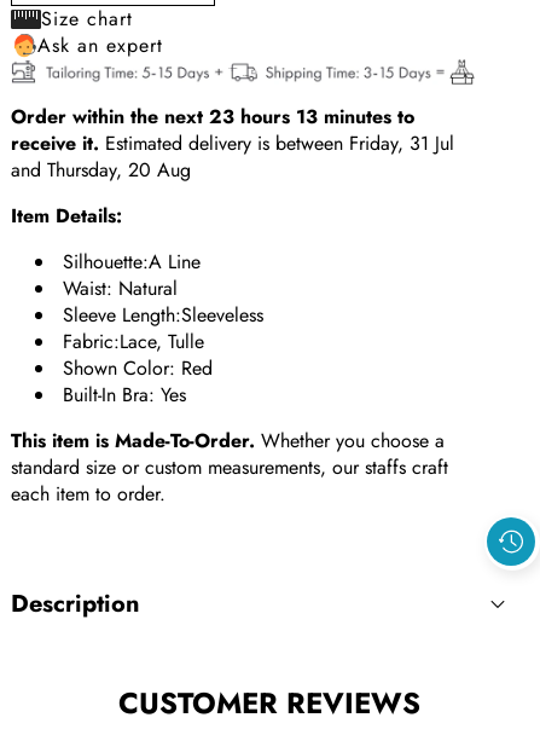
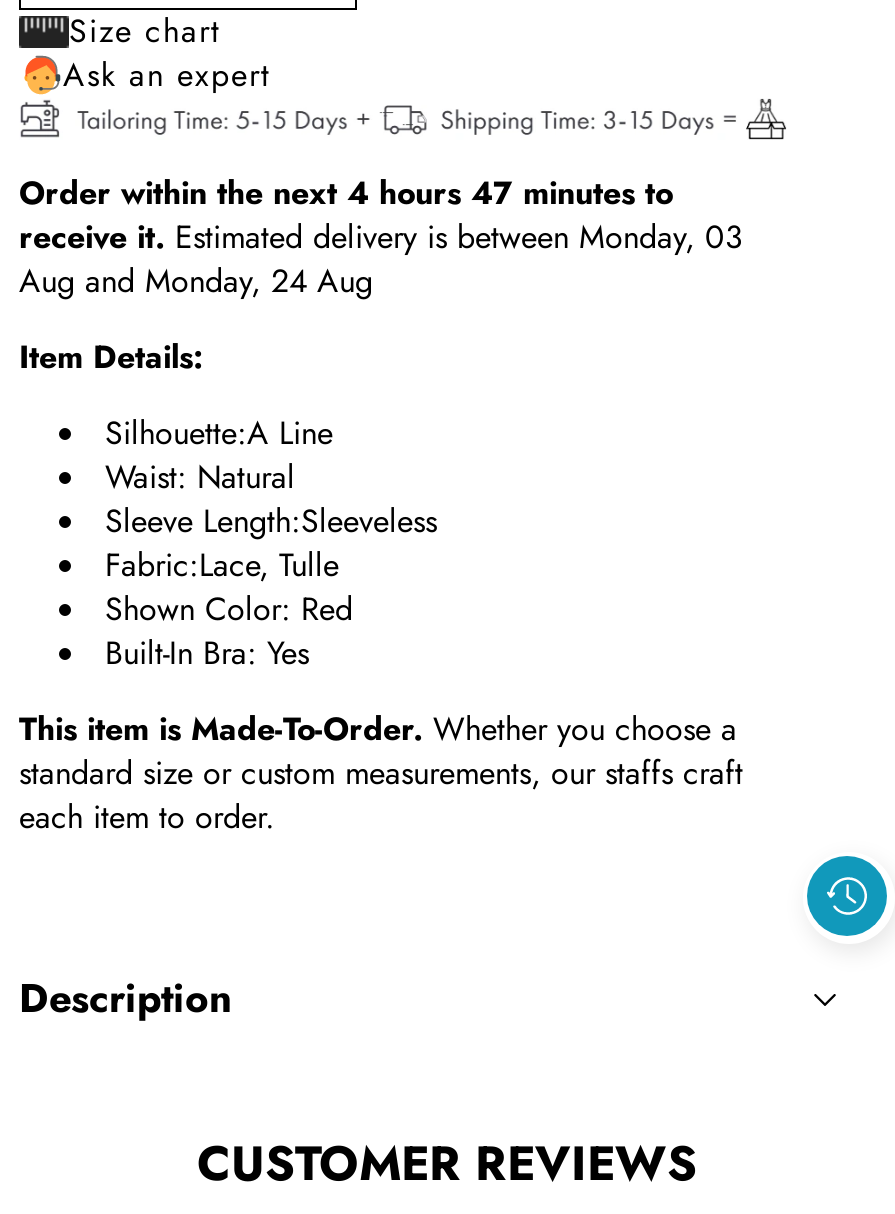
[11,103,454,184] Order within the next 23 hours 13 minutes to | receive it. Estimated delivery is between Friday, 31 Jul | and Thursday, 20 Aug -> [19,171,743,305] Order within the next 4 hours 47 minutes to | receive it. Estimated delivery is between Monday, 03 | Aug and Monday, 24 Aug

